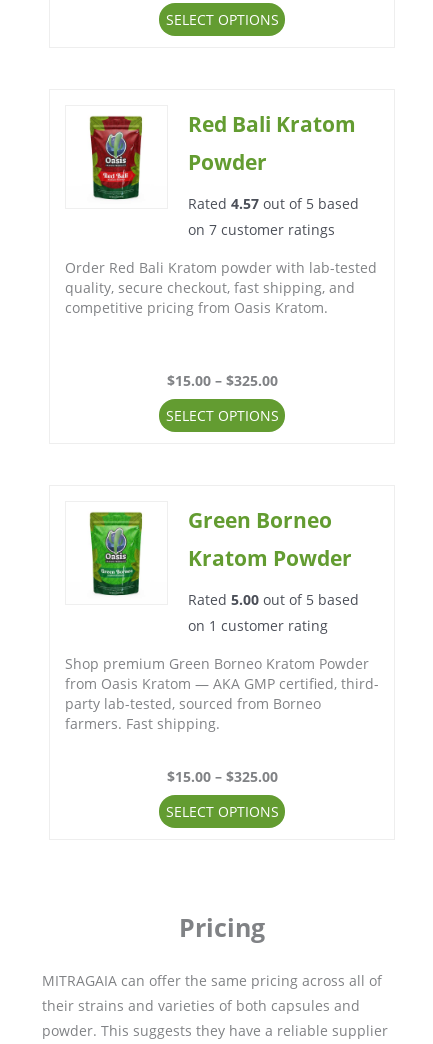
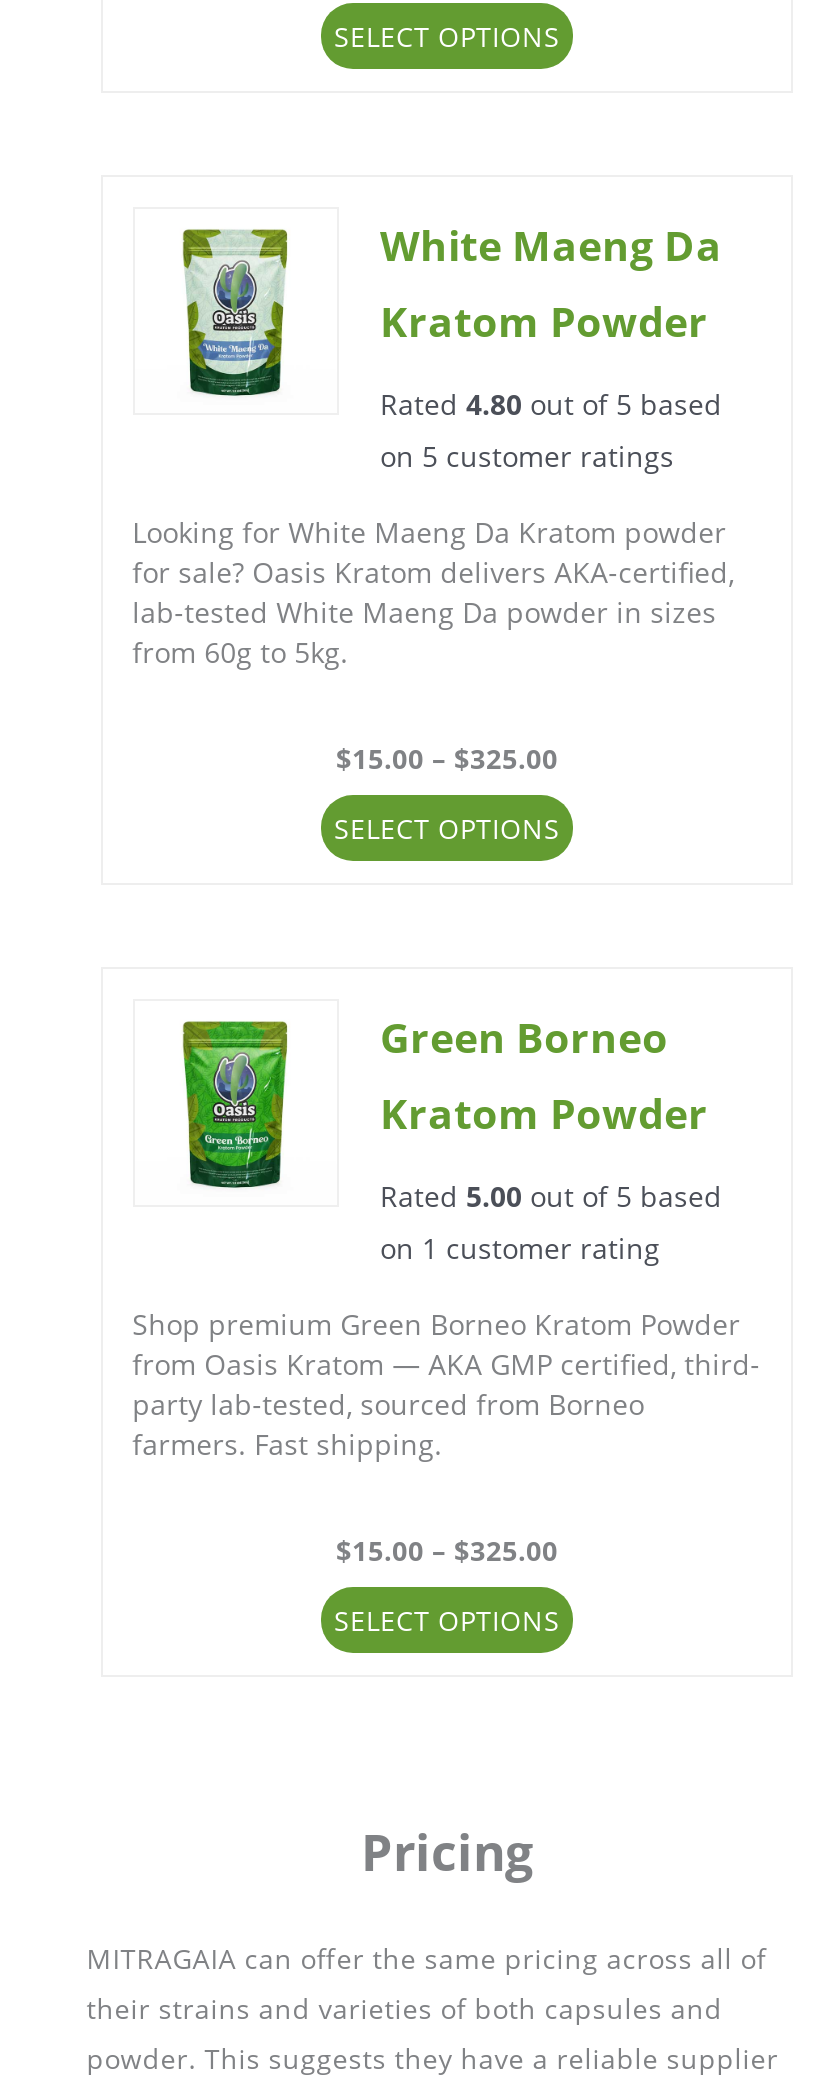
[188,110,356,176] Red Bali Kratom | Powder -> [380,217,722,349] White Maeng Da | Kratom Powder
[90,116,142,189] [image] -> [183,229,285,377] [image]
[188,194,359,239] Rated 4.57 out of 5 based | on 7 customer ratings -> [380,385,722,475] Rated 4.80 out of 5 based | on 5 customer ratings
[65,258,377,317] Order Red Bali Kratom powder with lab-tested | quality, secure checkout, fast shipping, and | competitive pricing from Oasis Kratom. -> [132,513,734,671] Looking for White Maeng Da Kratom powder | for sale? Oasis Kratom delivers AKA-certified, | lab-tested White Maeng Da powder in sizes | from 60g to 5kg.

